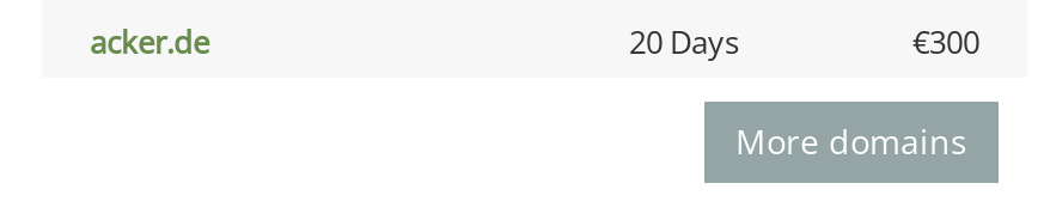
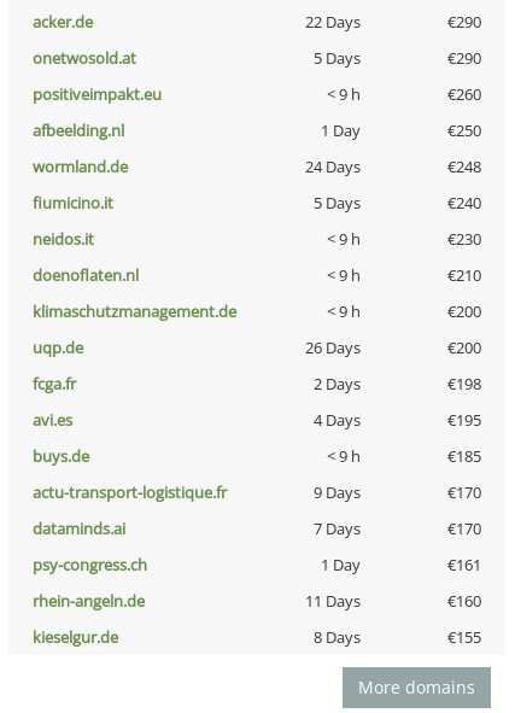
[629,19,979,62] 20 Days | €300 -> [33,10,481,647] 22 Days | €290 | onetwosold.at | 5 Days | €290 | positiveimpakt.eu | < 9 h | €260 | afbeelding.nl | 1 Day | €250 | wormland.de | 24 Days | €248 | fiumicino.it | 5 Days | €240 | neidos.it | < 9 h | €230 | doenoflaten.nl | < 9 h | €210 | klimaschutzmanagement.de | < 9 h | €200 | uqp.de | 26 Days | €200 | fcga.fr | 2 Days | €198 | avi.es | 4 Days | €195 | buys.de | < 9 h | €185 | actu-transport-logistique.fr | 9 Days | €170 | dataminds.ai | 7 Days | €170 | psy-congress.ch | 1 Day | €161 | rhein-angeln.de | 11 Days | €160 | kieselgur.de | 8 Days | €155

